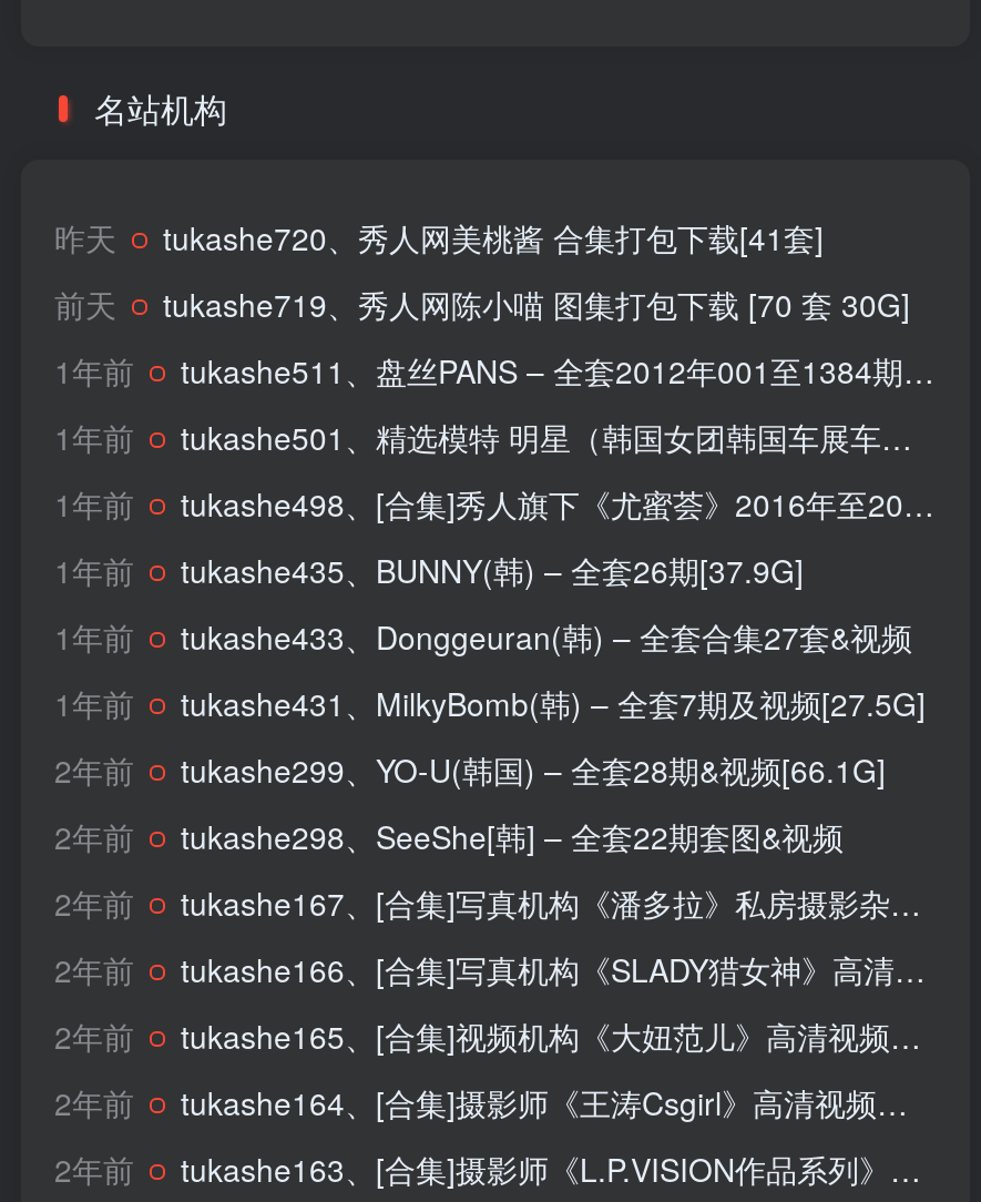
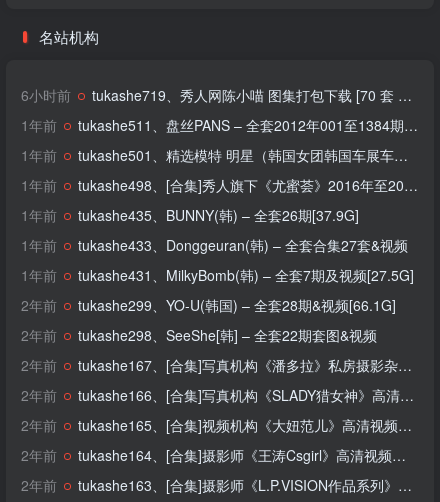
[54,215,824,326] 昨天 | tukashe720、秀人网美桃酱 合集打包下载[41套] | 前天 -> [21,85,71,105] 6小时前

